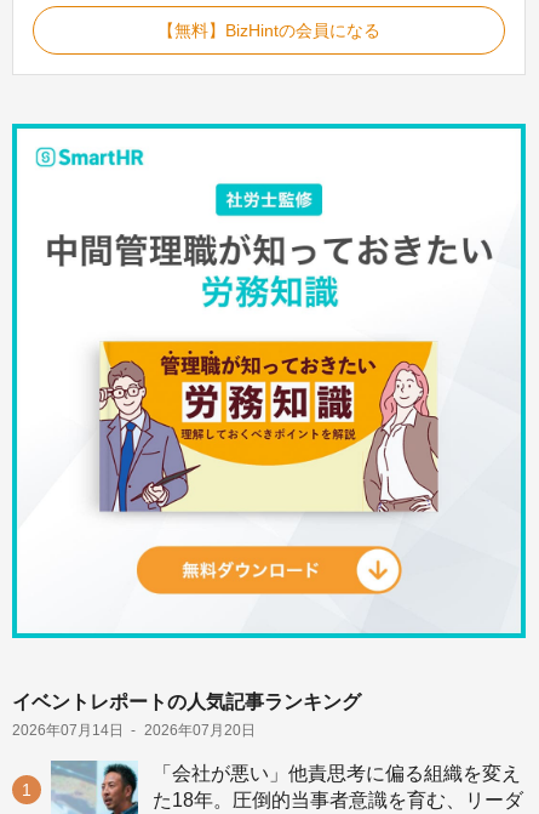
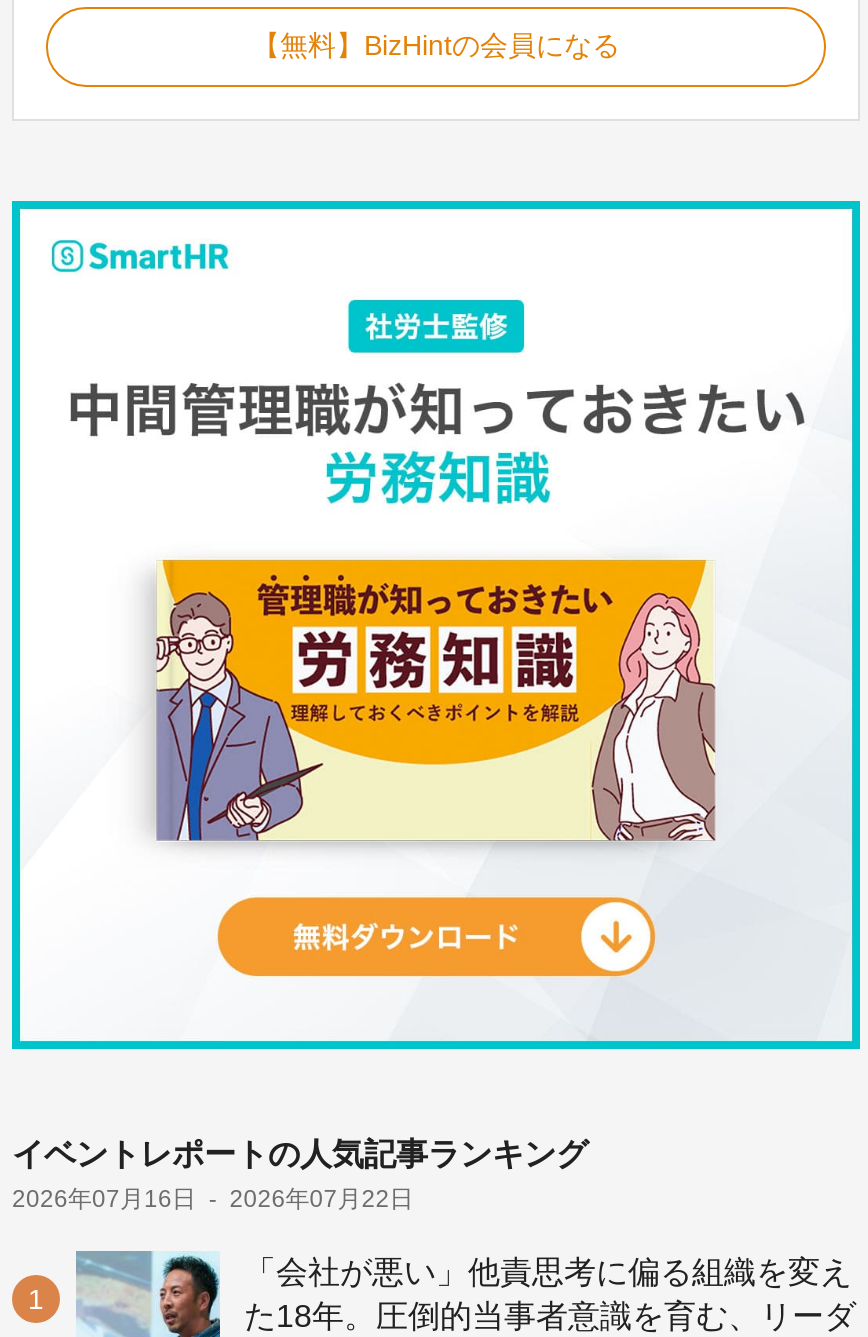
[12,722,124,739] 2026年07月14日 -> [12,1185,196,1213] 2026年07月16日
[144,722,255,739] 2026年07月20日 -> [230,1185,414,1213] 2026年07月22日

